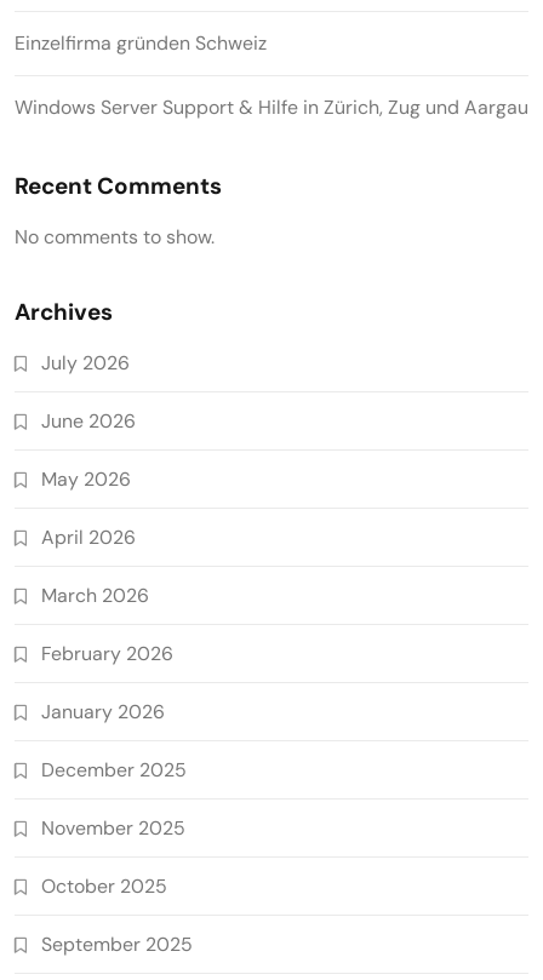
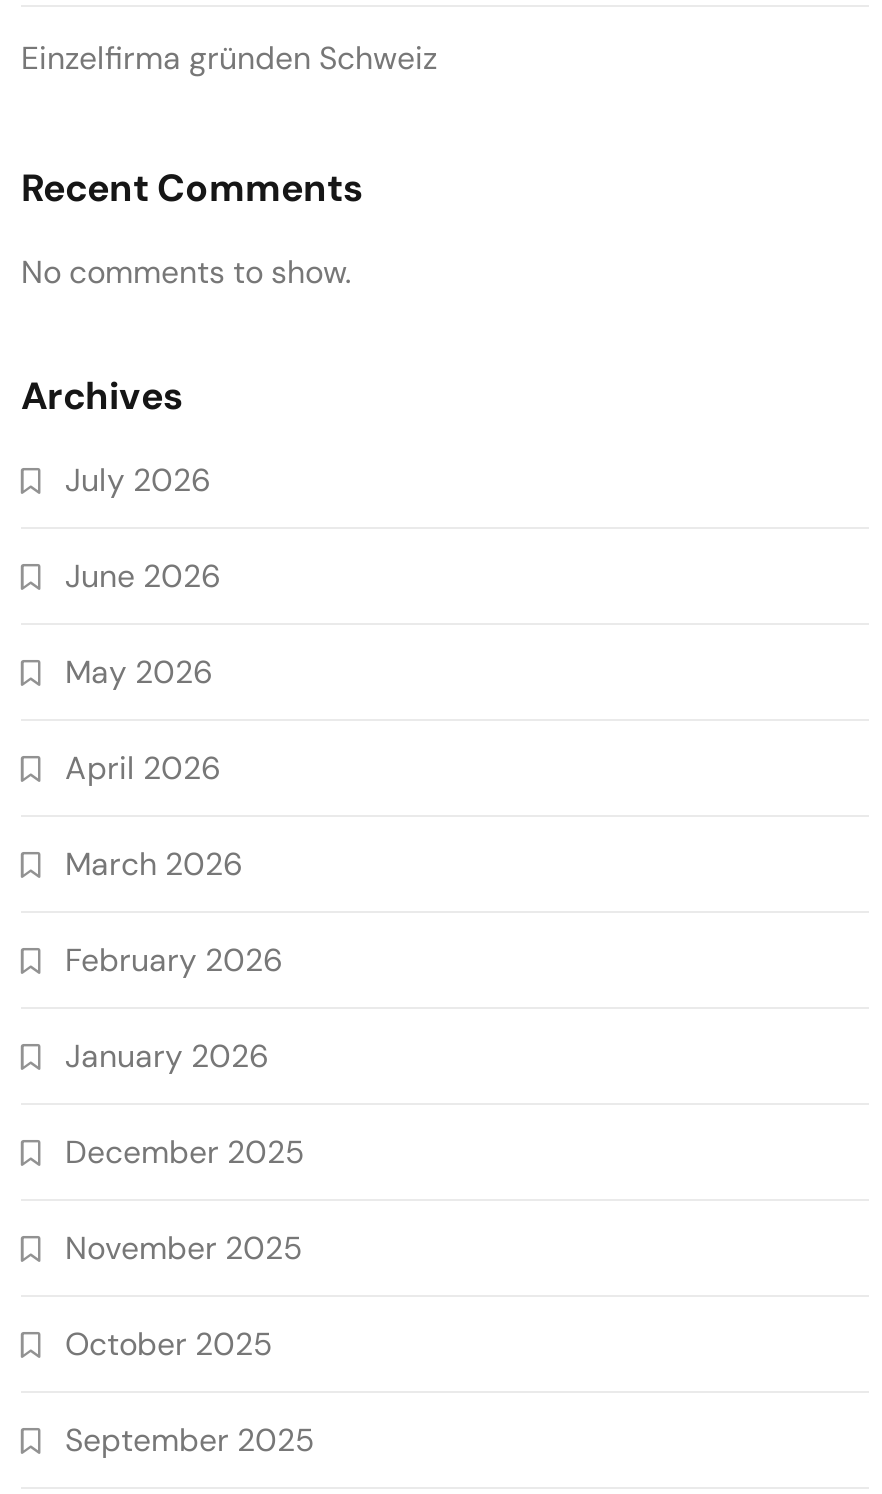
[15,94,528,120] Windows Server Support & Hilfe in Zürich, Zug und Aargau -> none

